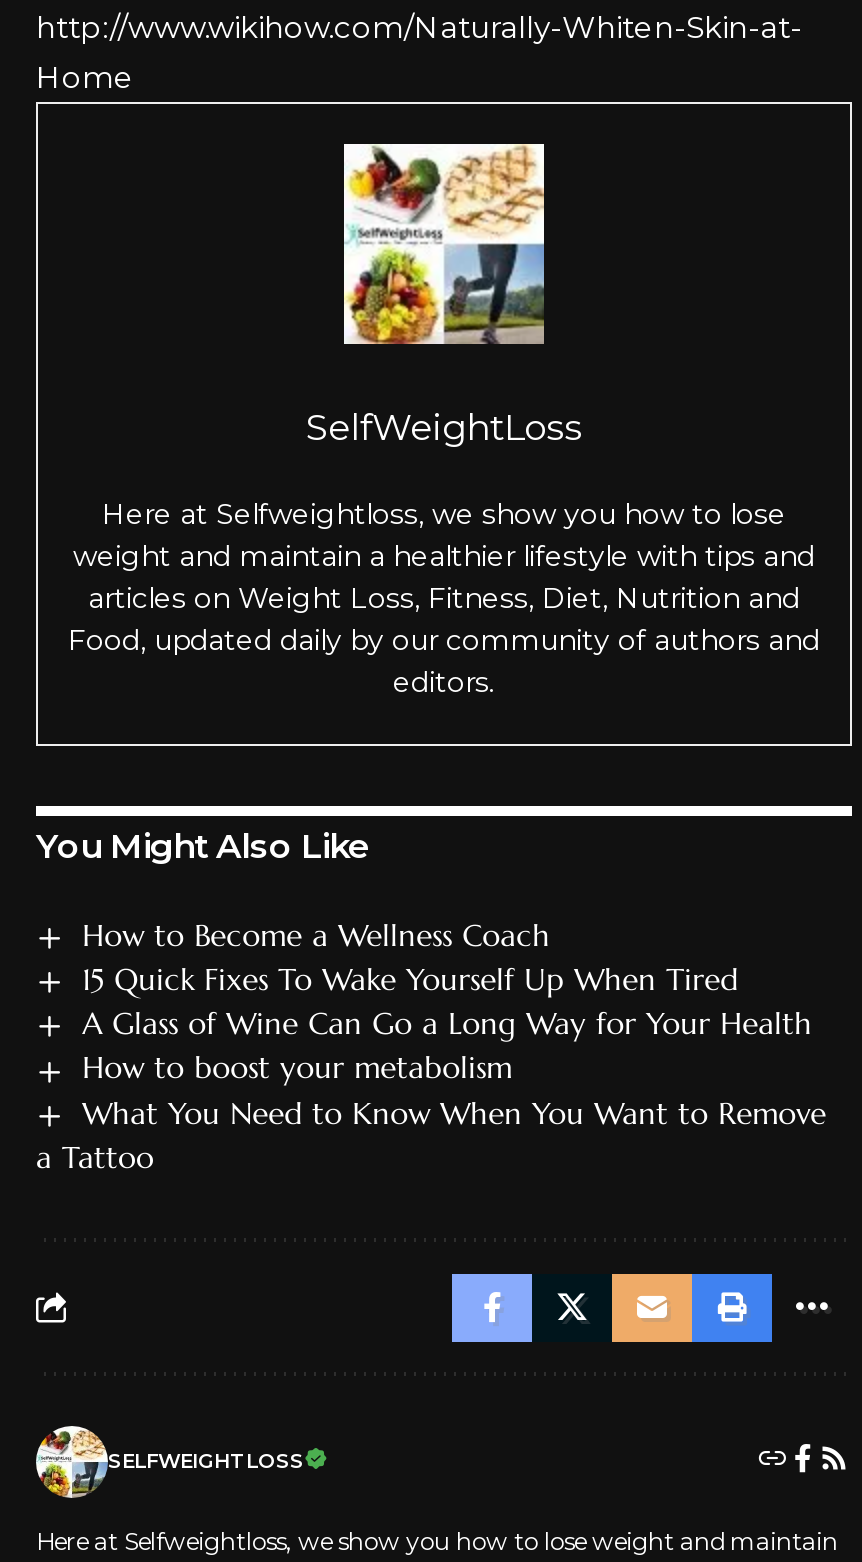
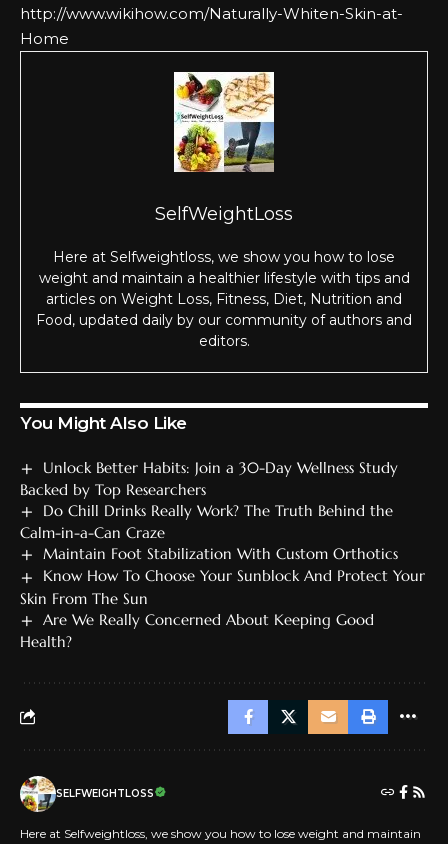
[36,915,826,1176] How to Become a Wellness Coach | 15 Quick Fixes To Wake Yourself Up When Tired | A Glass of Wine Can Go a Long Way for Your Health | How to boost your metabolism | What You Need to Know When You Want to Remove | a Tattoo -> [20,458,425,651] Unlock Better Habits: Join a 30-Day Wellness Study | Backed by Top Researchers | Do Chill Drinks Really Work? The Truth Behind the | Calm-in-a-Can Craze | Maintain Foot Stabilization With Custom Orthotics | Know How To Choose Your Sunblock And Protect Your | Skin From The Sun | Are We Really Concerned About Keeping Good | Health?

